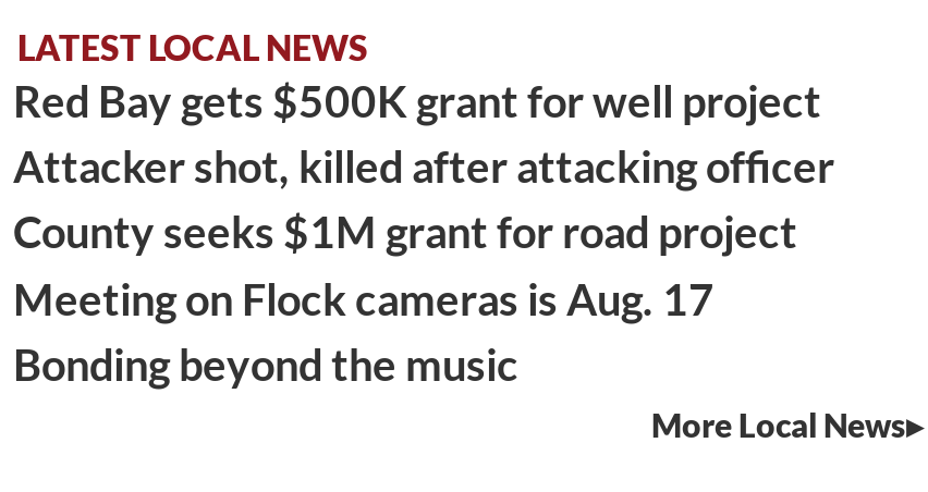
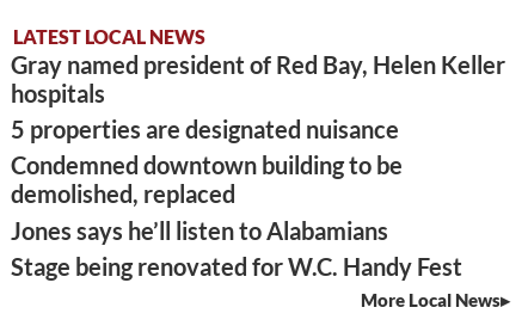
[13,74,834,389] Red Bay gets $500K grant for well project | Attacker shot, killed after attacking officer | County seeks $1M grant for road project | Meeting on Flock cameras is Aug. 17 | Bonding beyond the music -> [11,50,505,281] Gray named president of Red Bay, Helen Keller | hospitals | 5 properties are designated nuisance | Condemned downtown building to be | demolished, replaced | Jones says he’ll listen to Alabamians | Stage being renovated for W.C. Handy Fest

